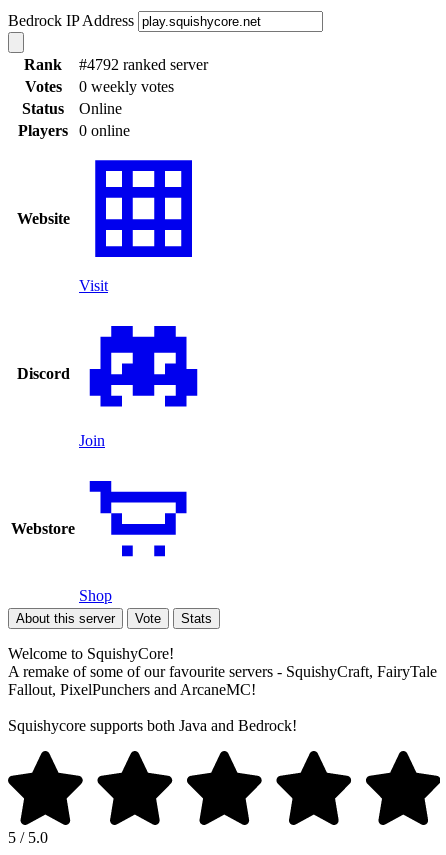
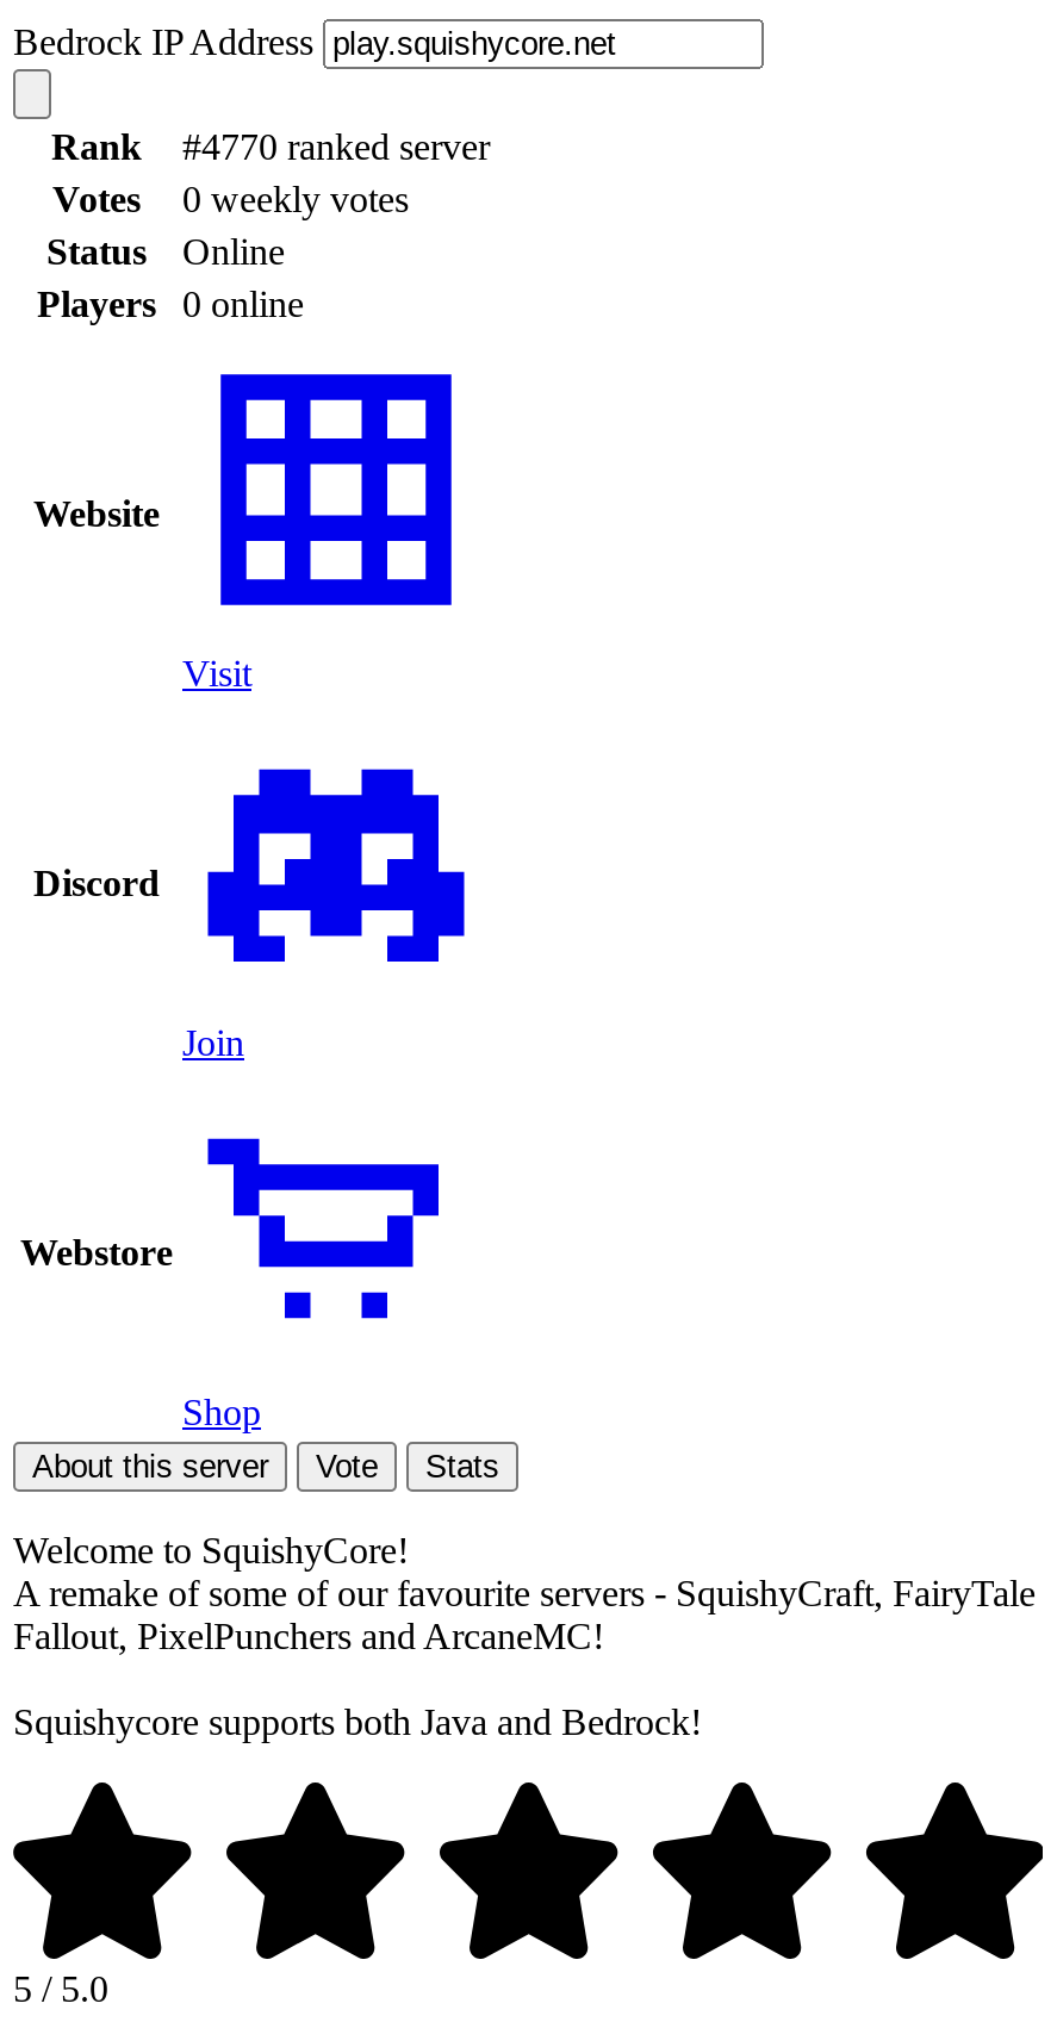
[79,56,208,73] #4792 ranked server -> [182,126,490,167] #4770 ranked server

